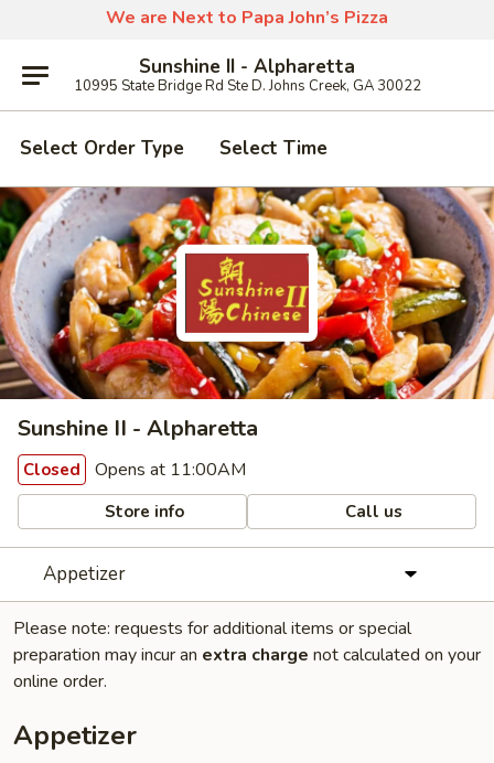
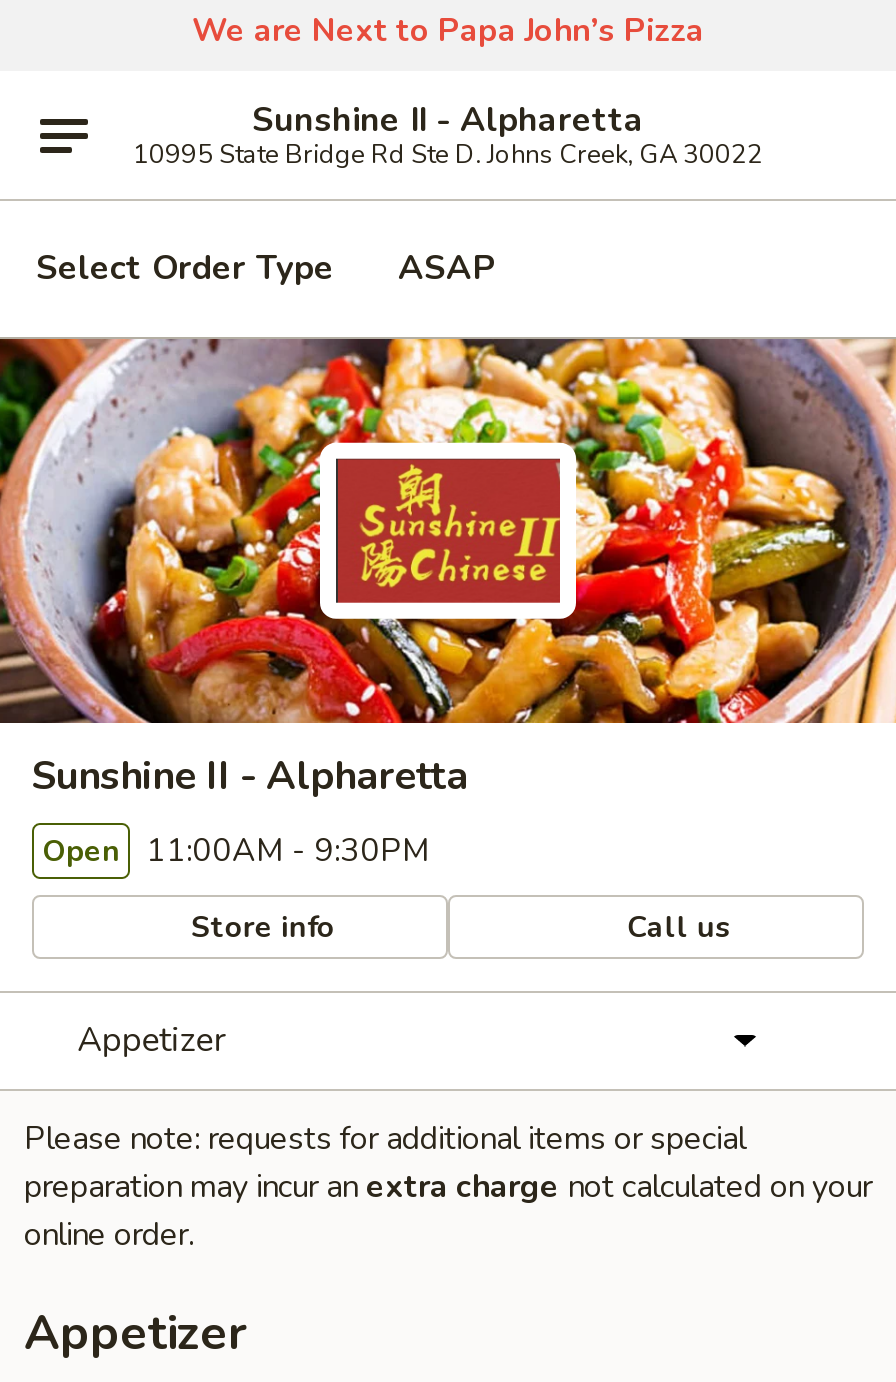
[219,136,327,161] Select Time -> [398,245,494,291] ASAP
[23,458,246,482] Closed Opens at 11:00AM -> [42,829,430,873] Open 11:00AM - 9:30PM

